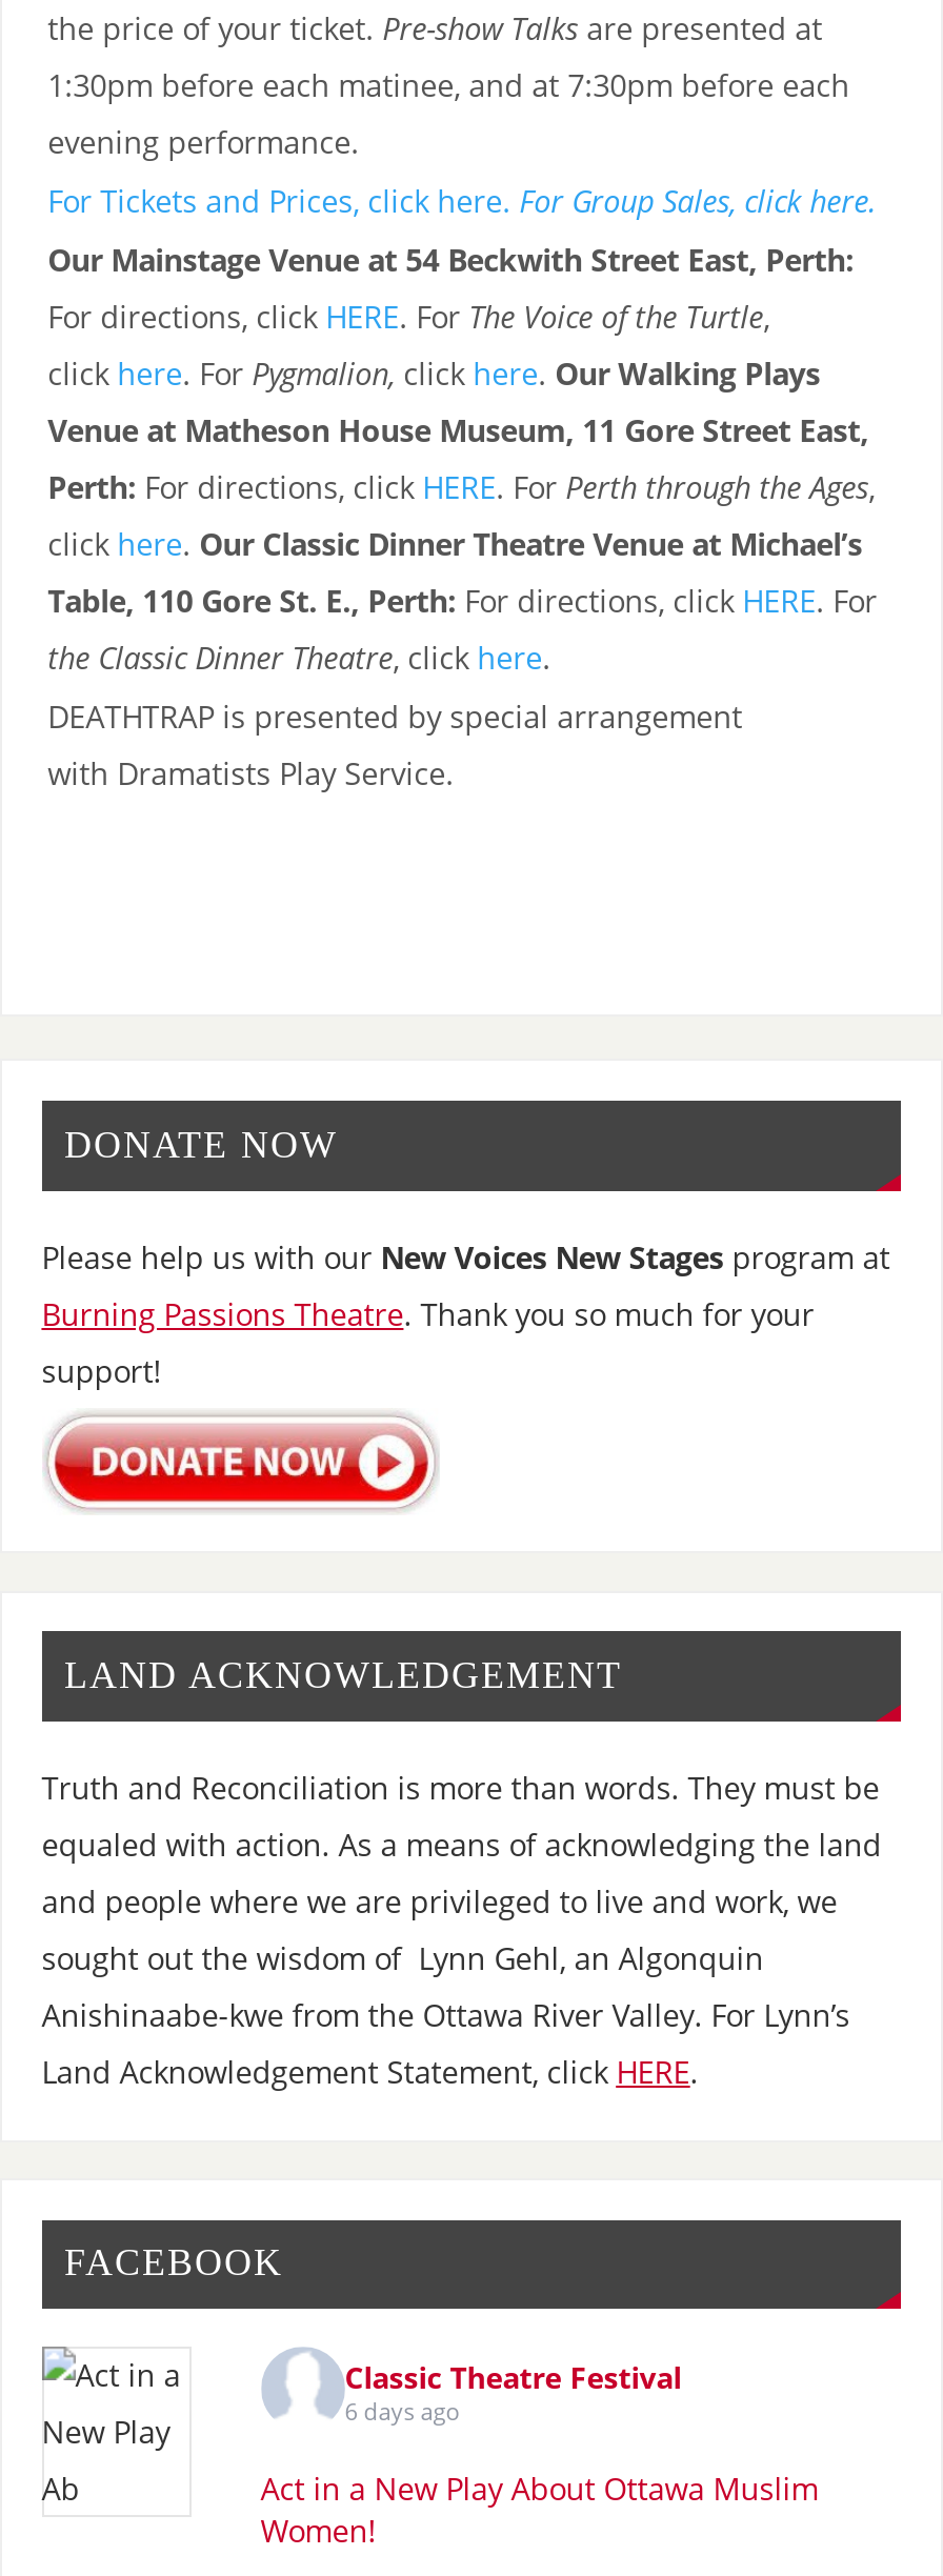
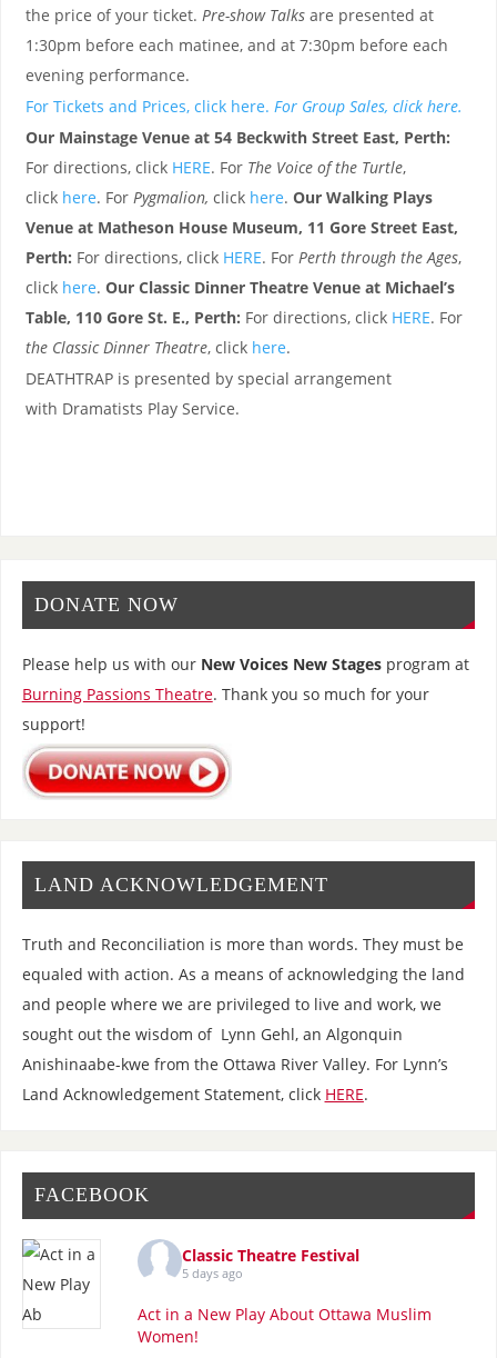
[345,2394,460,2426] 6 days ago -> [182,1264,243,1281] 5 days ago

